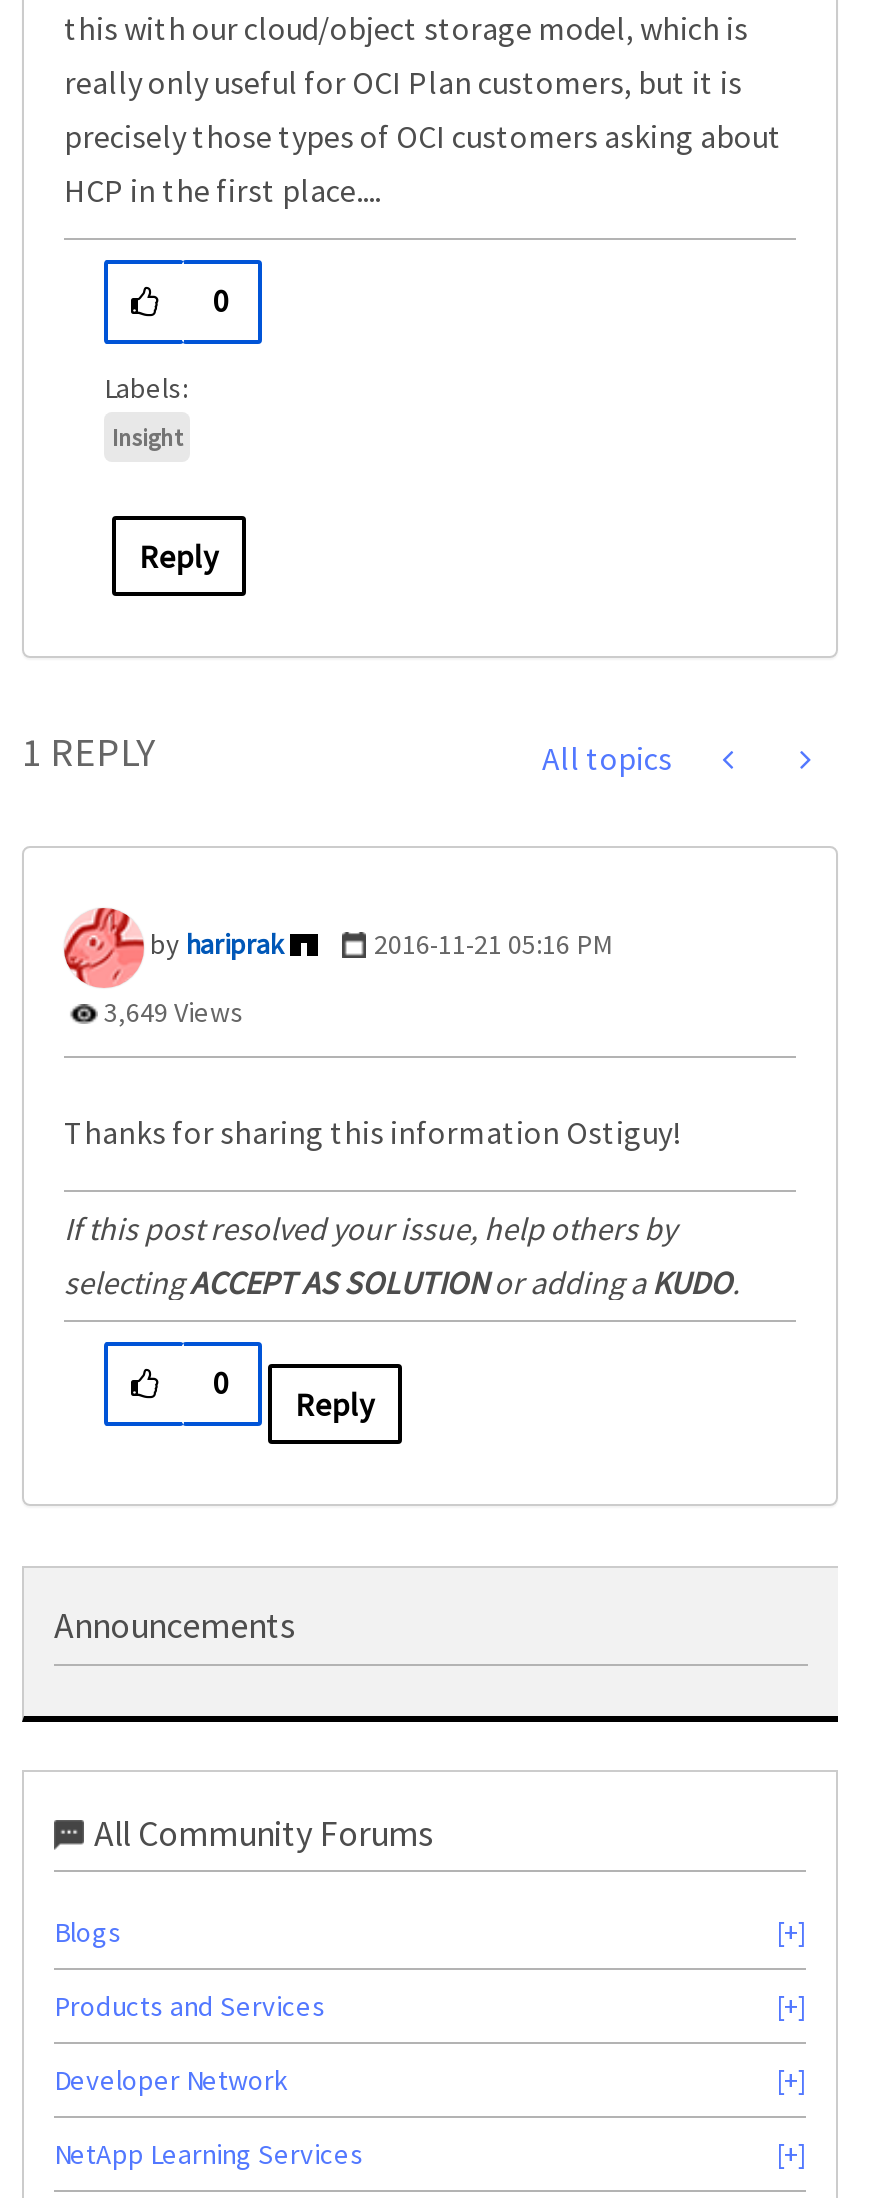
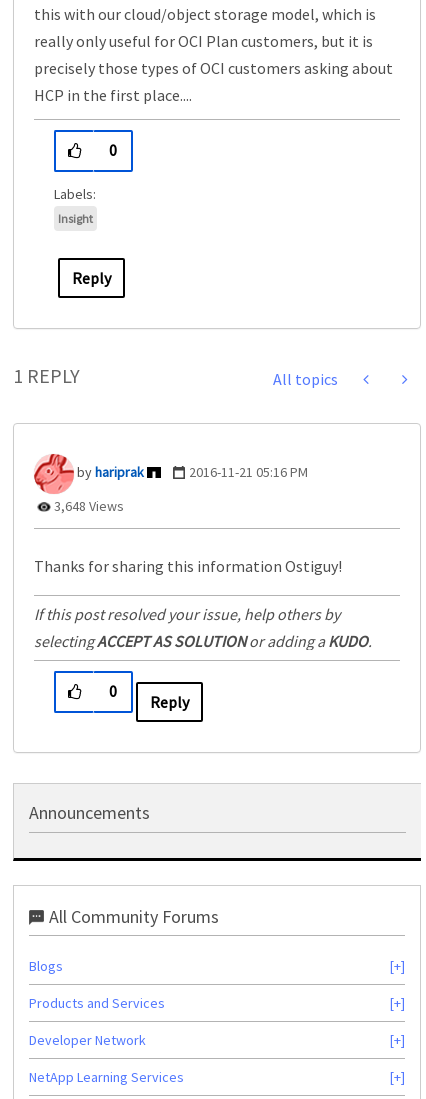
[98,994,244,1030] 3,649 Views -> [51,497,124,515] 3,648 Views

